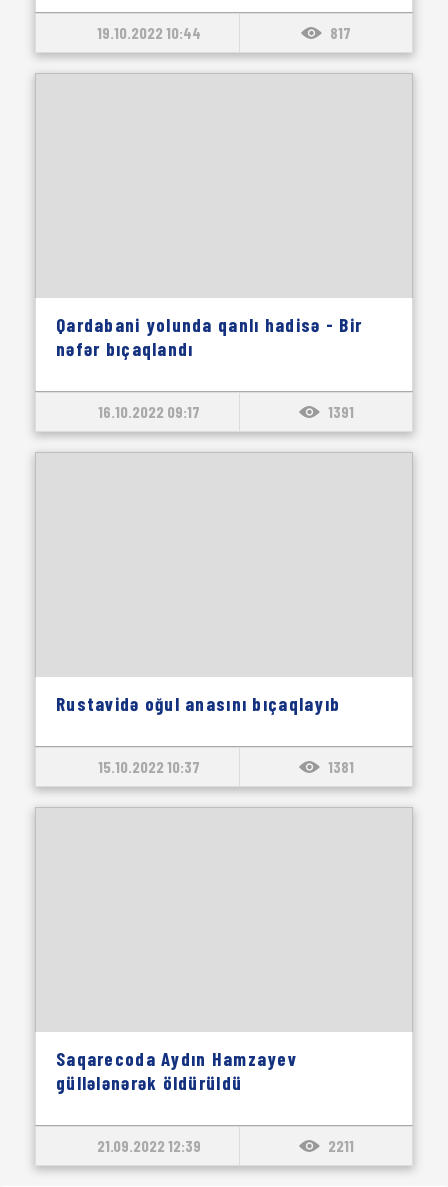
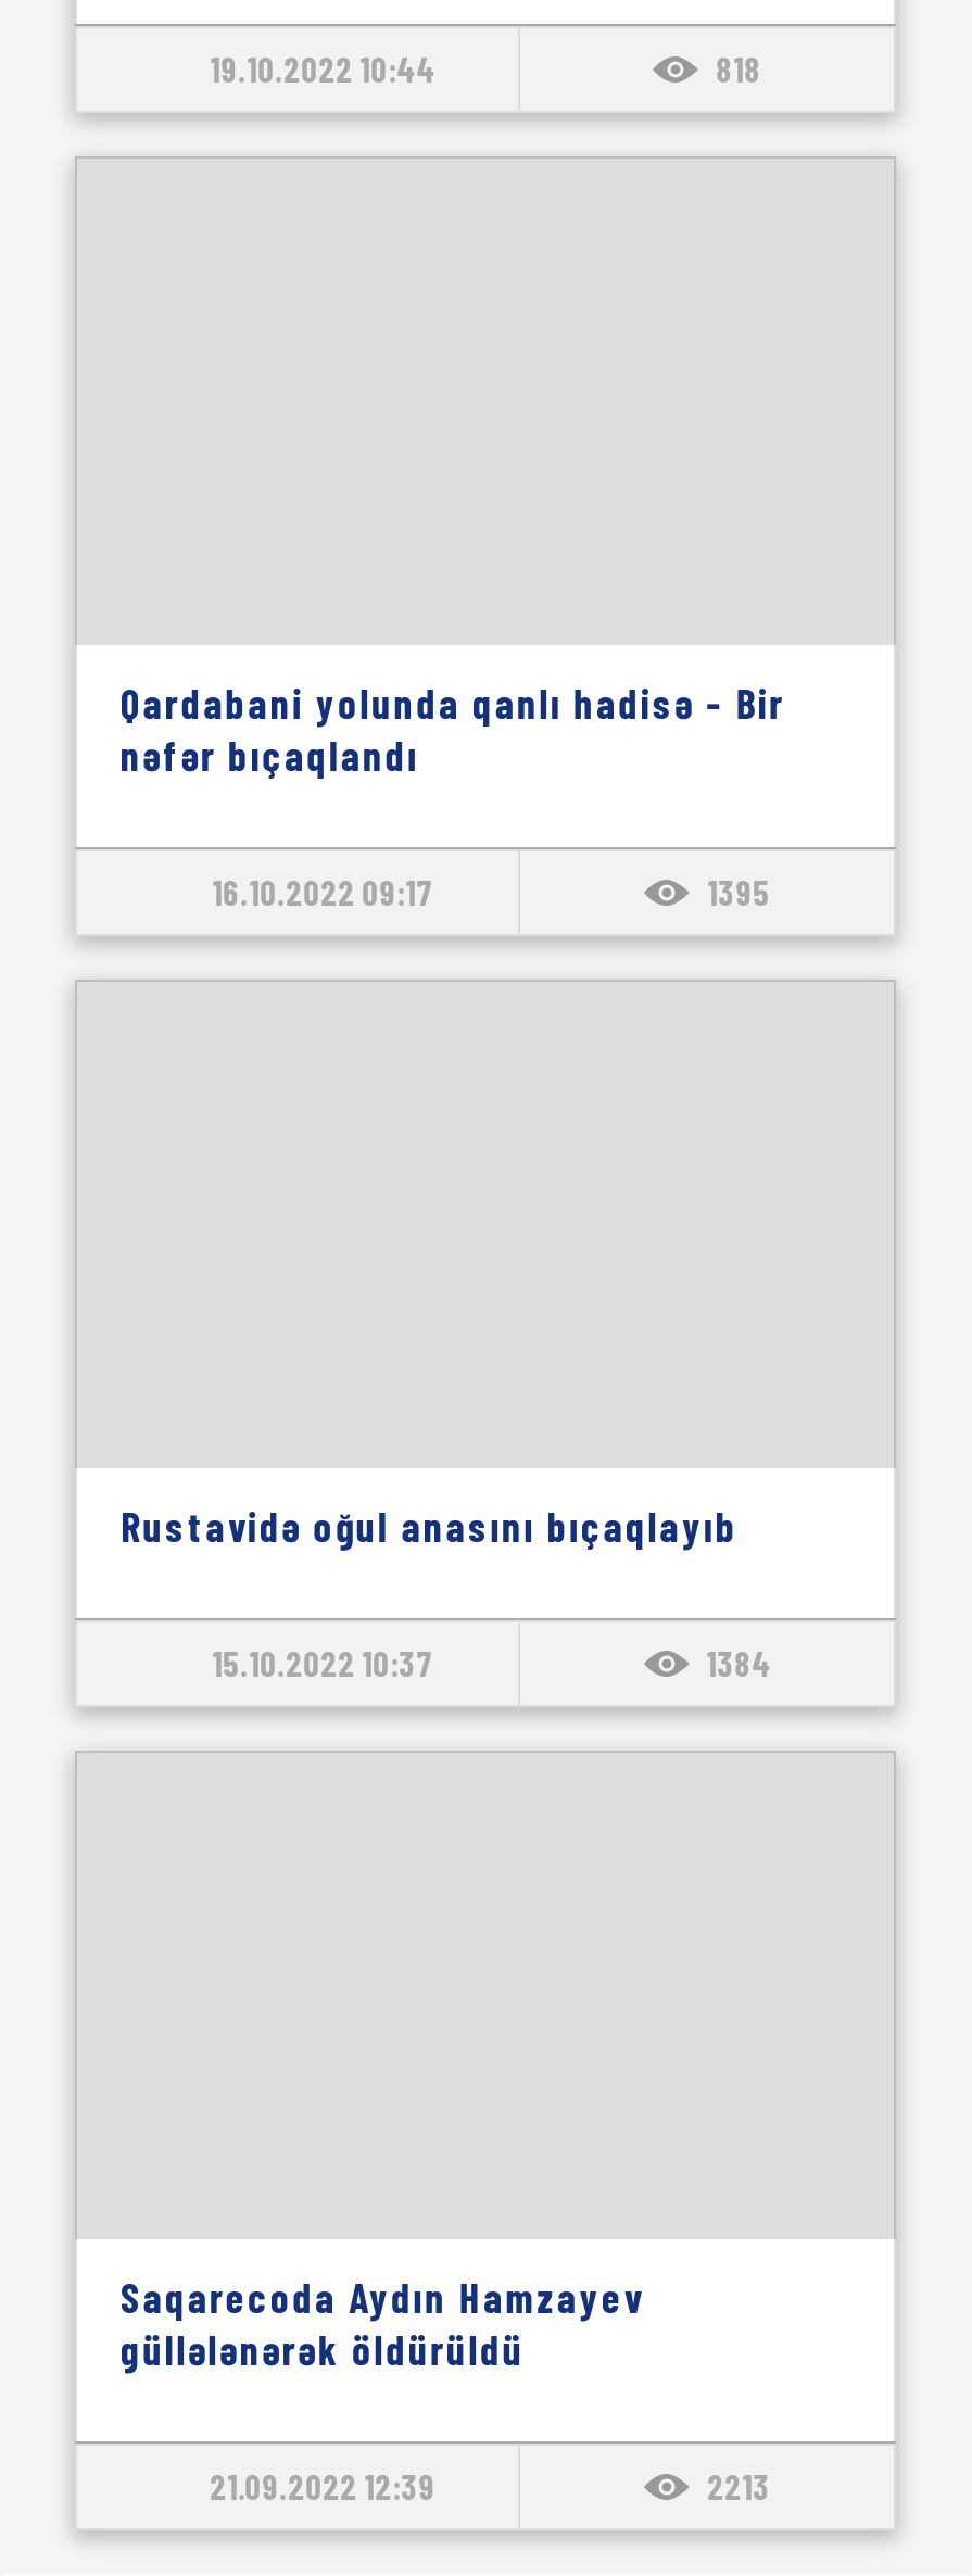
[330,23,351,42] 817 -> [716,48,762,89] 818
[328,402,354,421] 1391 -> [707,871,770,912] 1395
[328,757,354,776] 1381 -> [706,1642,771,1683] 1384
[328,1136,354,1155] 2211 -> [707,2465,770,2506] 2213

